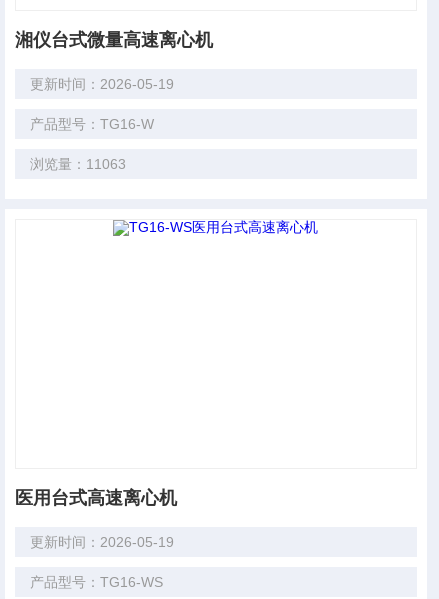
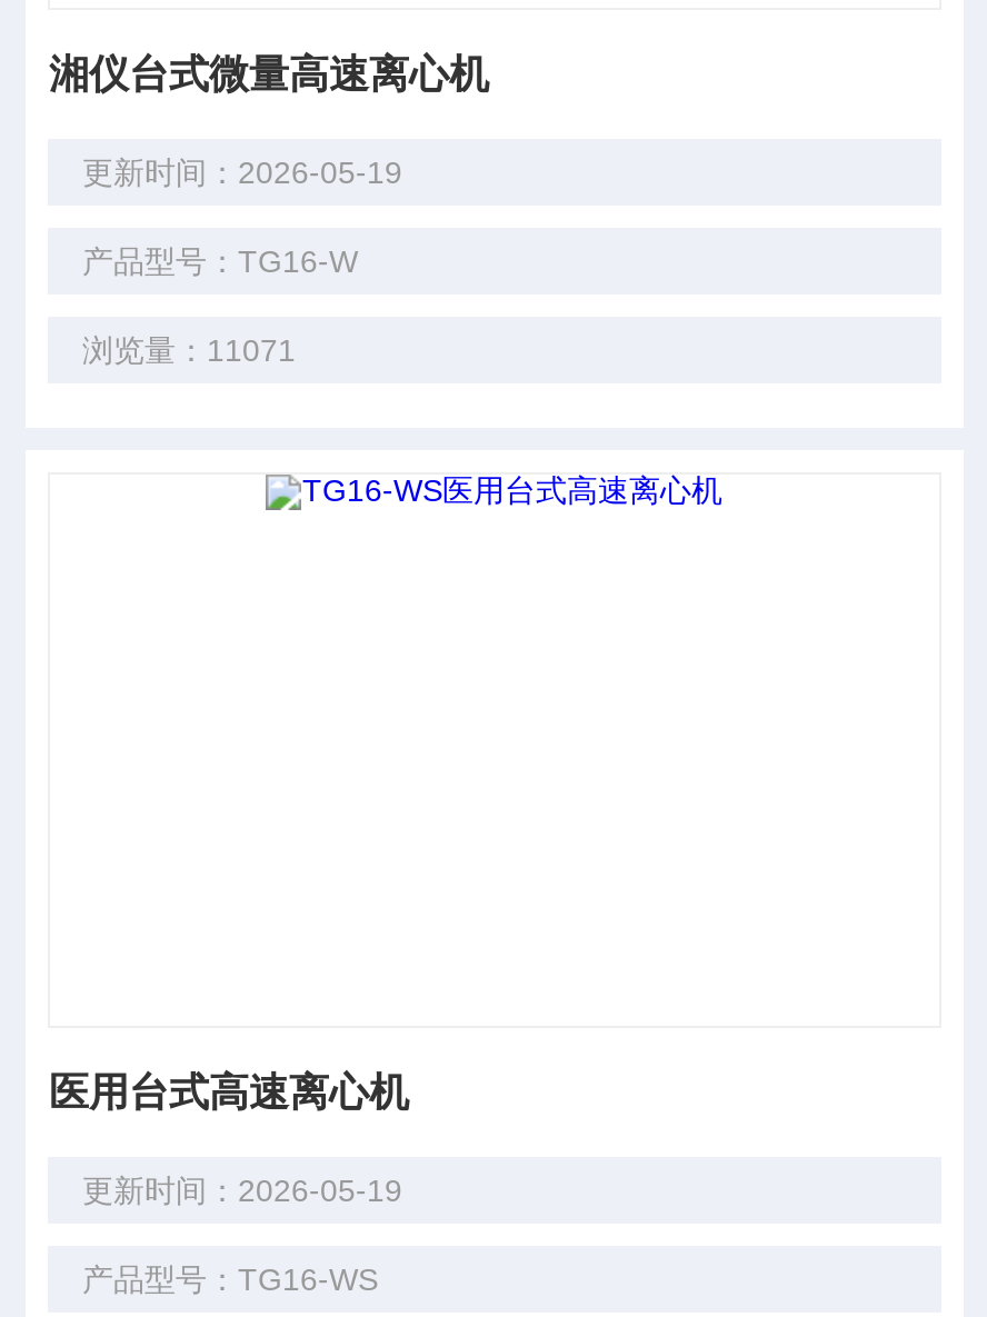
[30,156,126,172] 浏览量：11063 -> [82,332,295,368] 浏览量：11071

